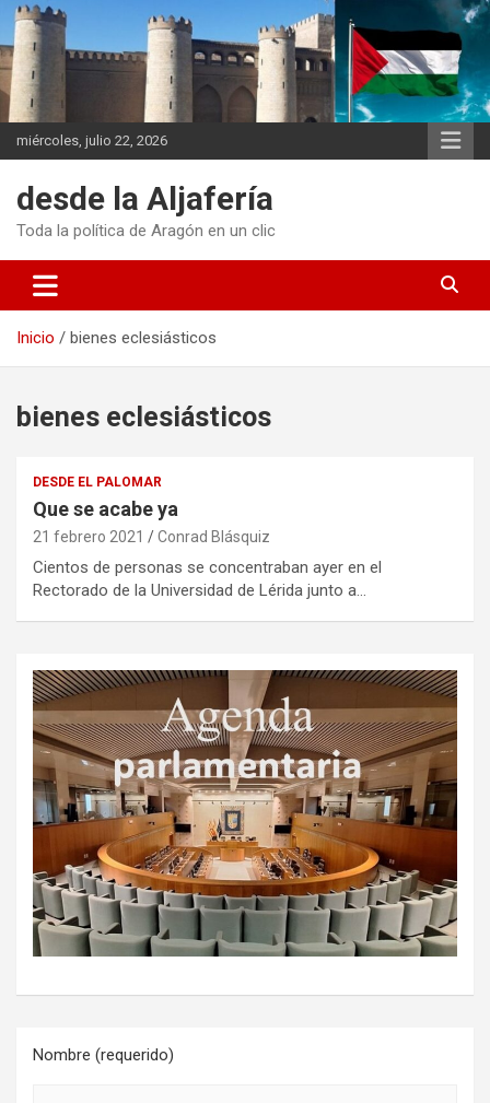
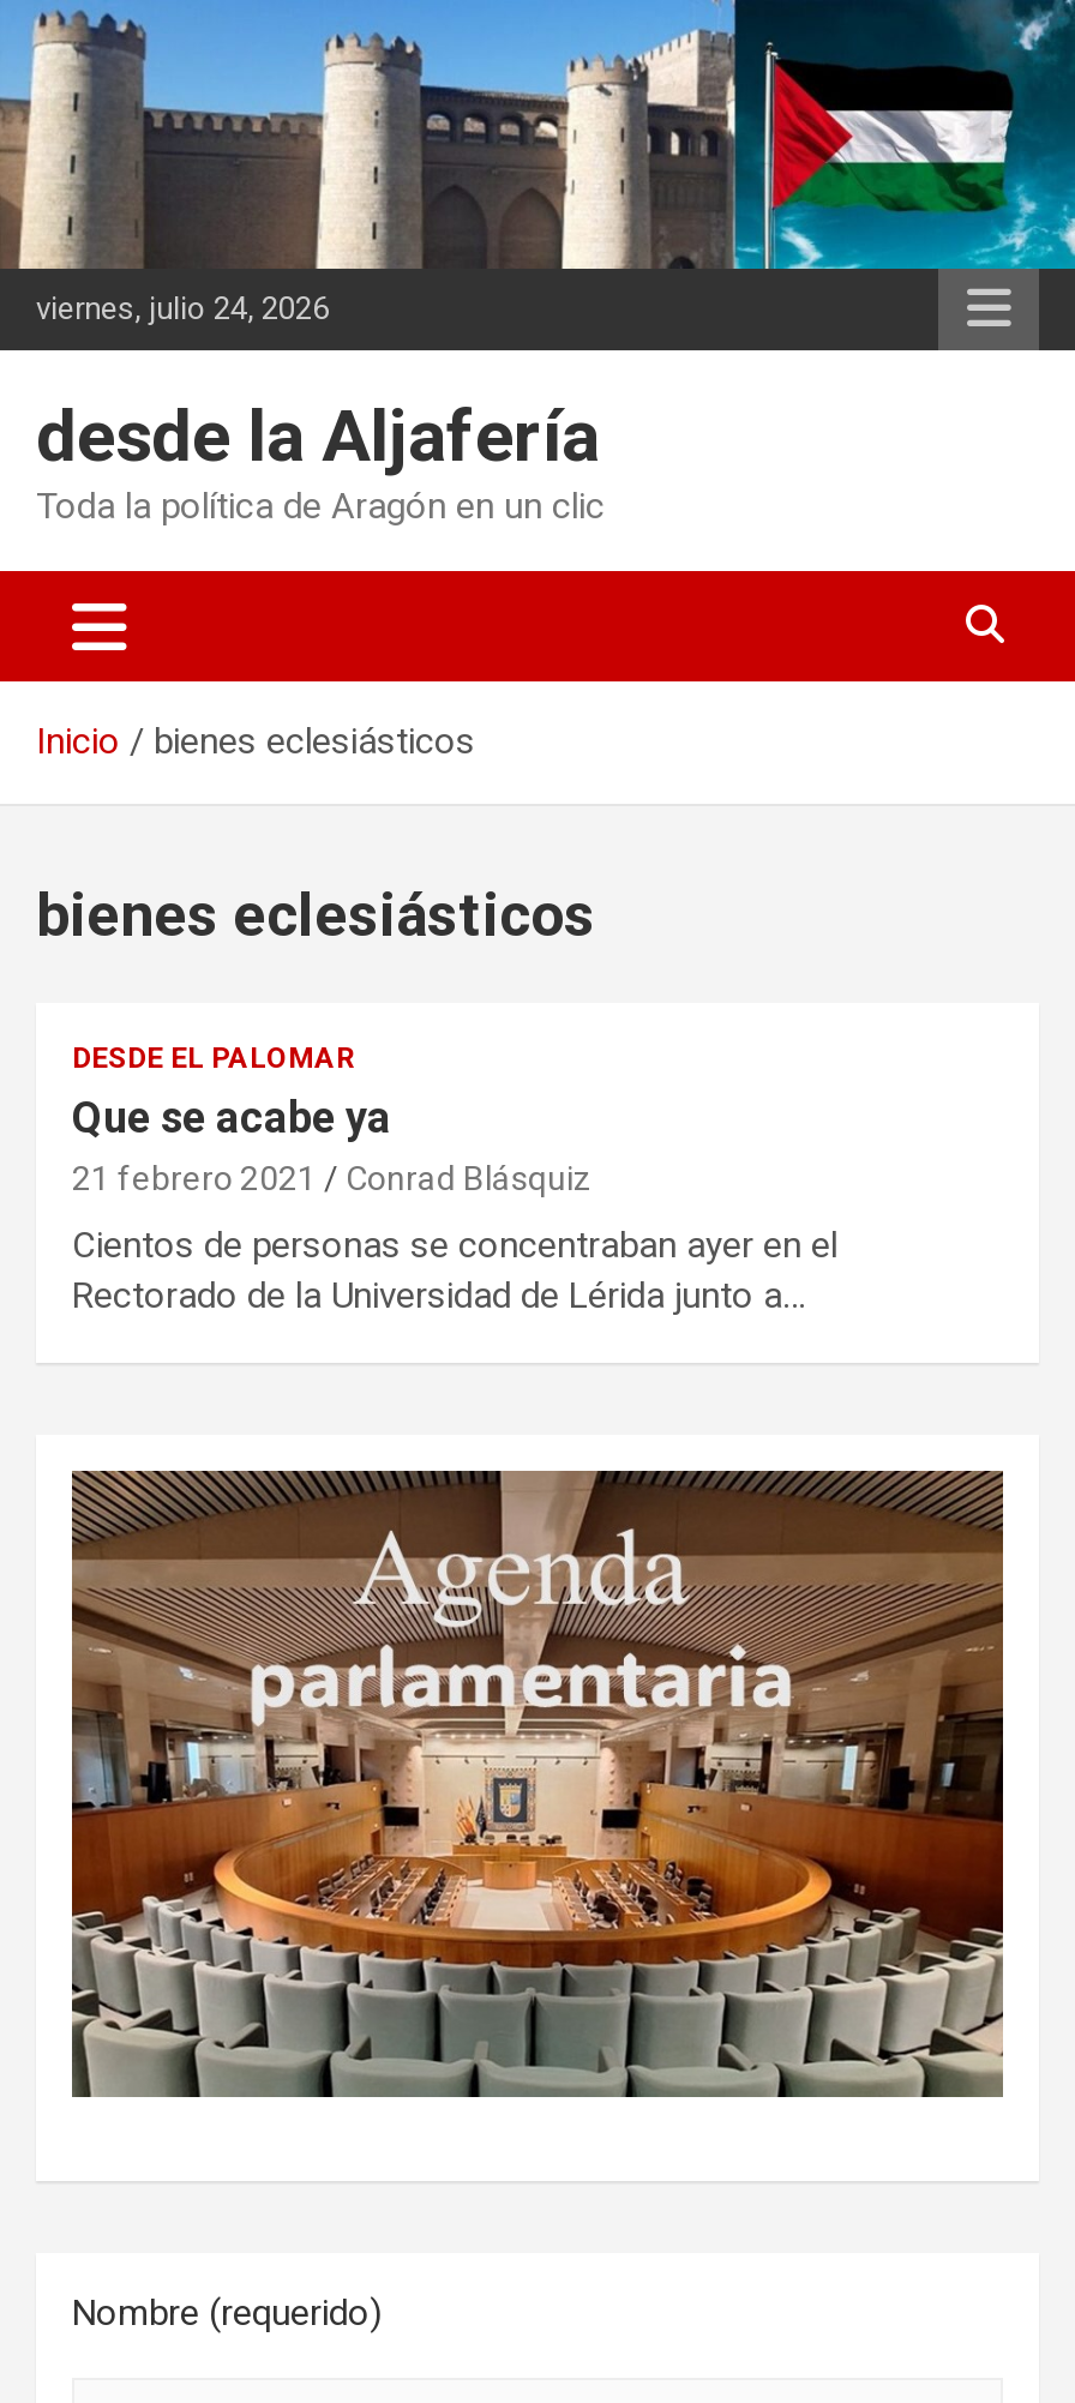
[16,132,167,149] miércoles, julio 22, 2026 -> [36,290,329,326] viernes, julio 24, 2026

